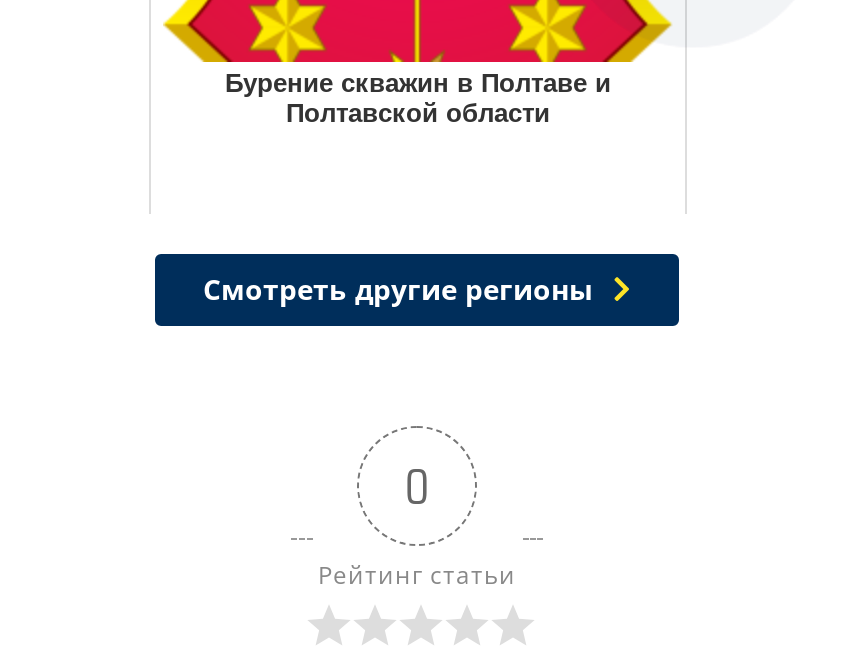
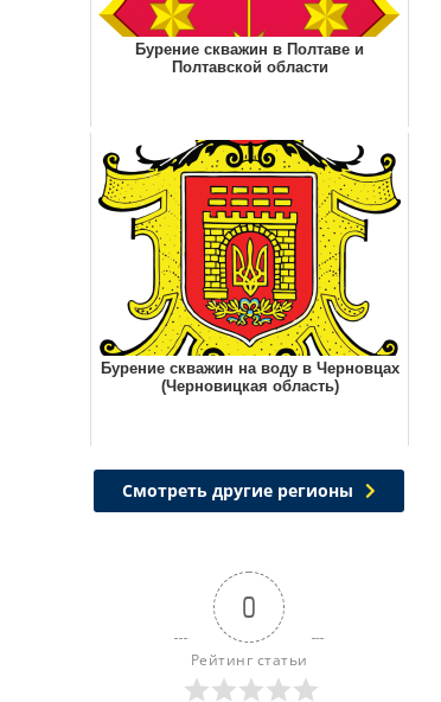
none -> [97,139,402,394] [image] | Бурение скважин на воду в Черновцах | (Черновицкая область)

